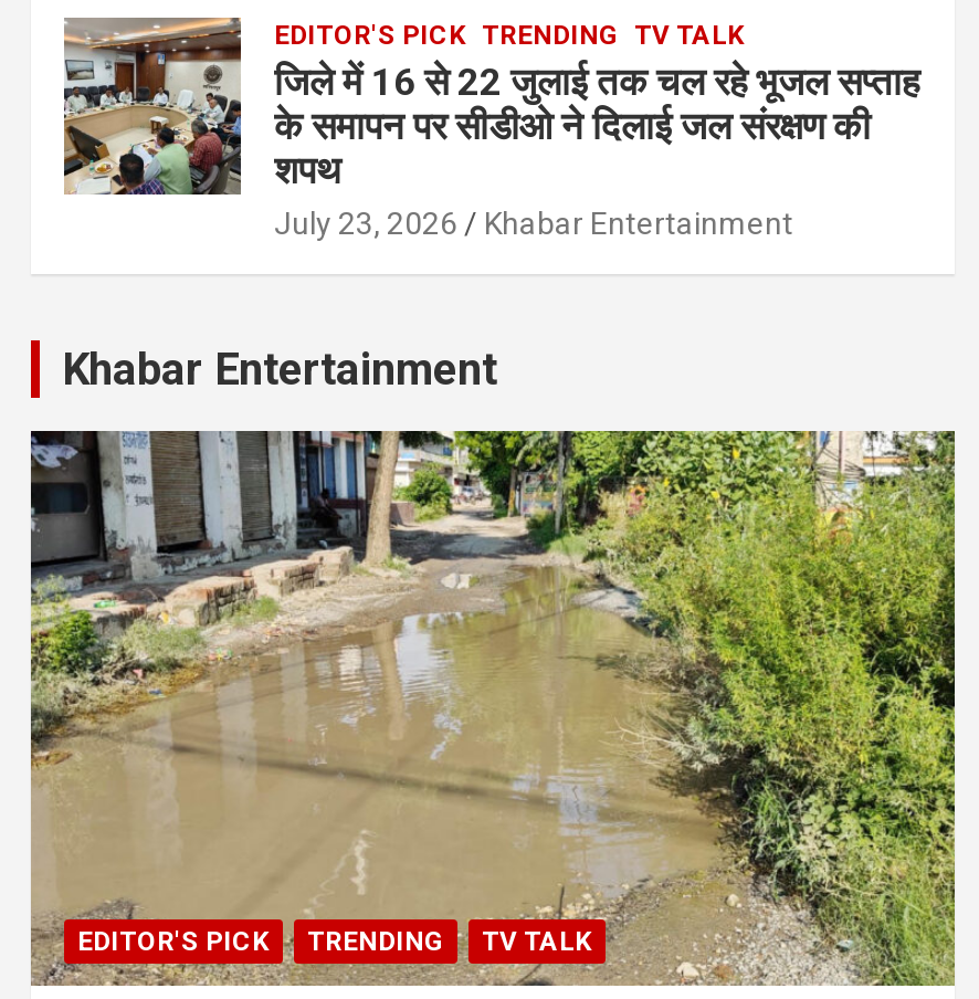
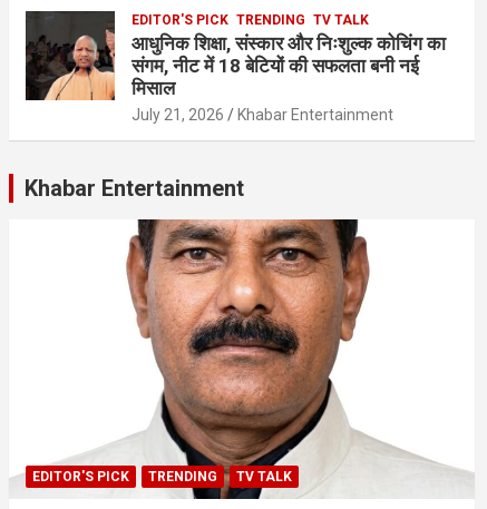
[62,15,919,242] [image] | जिले में 16 से 22 जुलाई तक चल रहे भूजल सप्ताह | के समापन पर सीडीओ ने दिलाई जल संरक्षण की | शपथ | July 23, 2026 -> [25,10,446,124] [image] | आधुनिक शिक्षा, संस्कार और निःशुल्क कोचिंग का | संगम, नीट में 18 बेटियों की सफलता बनी नई | मिसाल | July 21, 2026
[29,429,957,988] [image] -> [9,218,475,500] [image]

